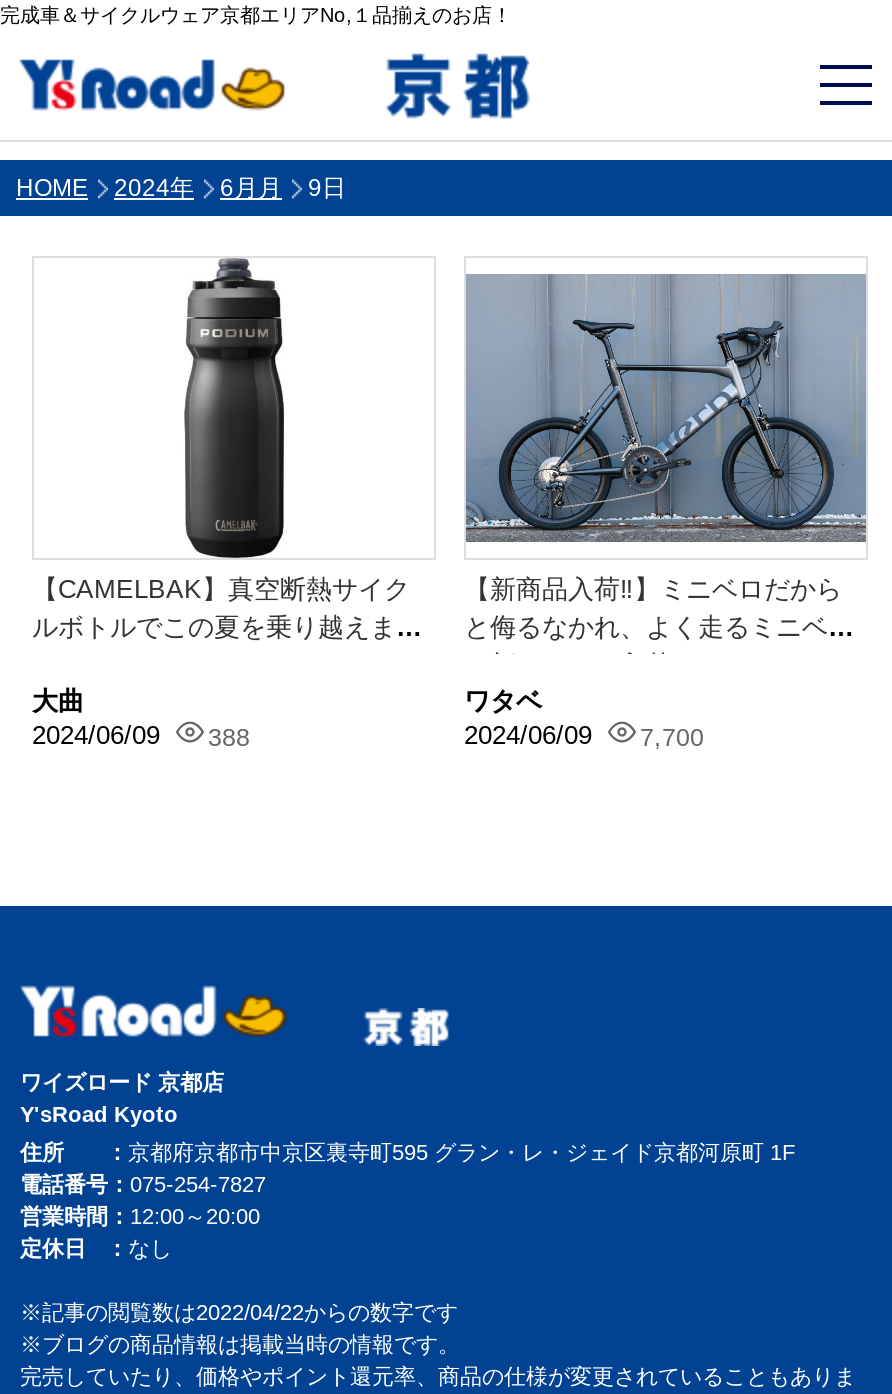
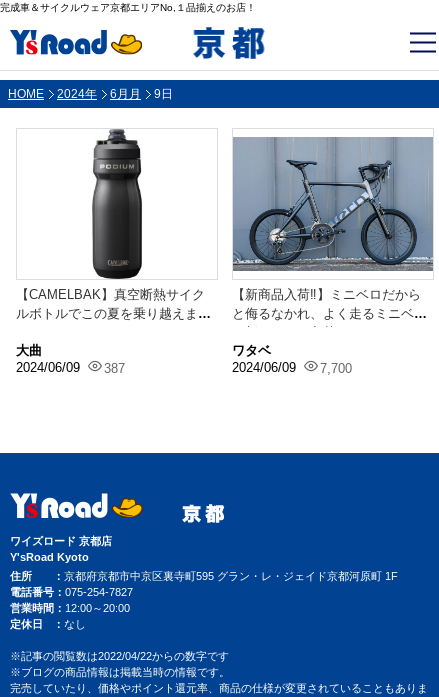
[32,720,250,752] 2024/06/09 388 -> [16,360,125,376] 2024/06/09 387

